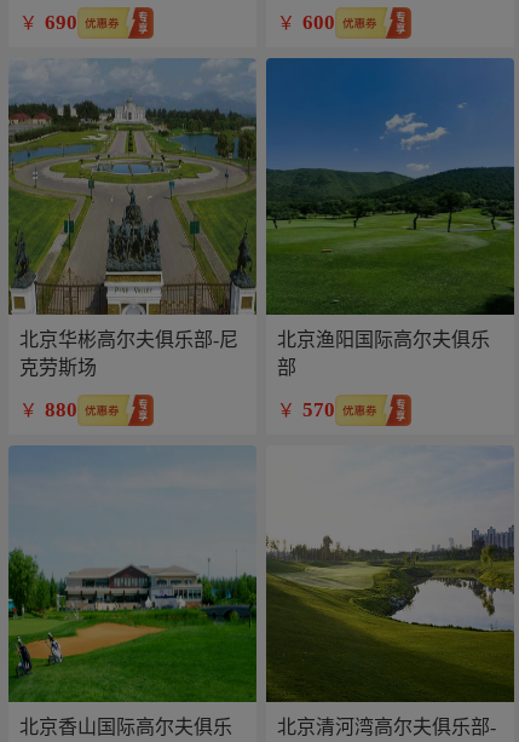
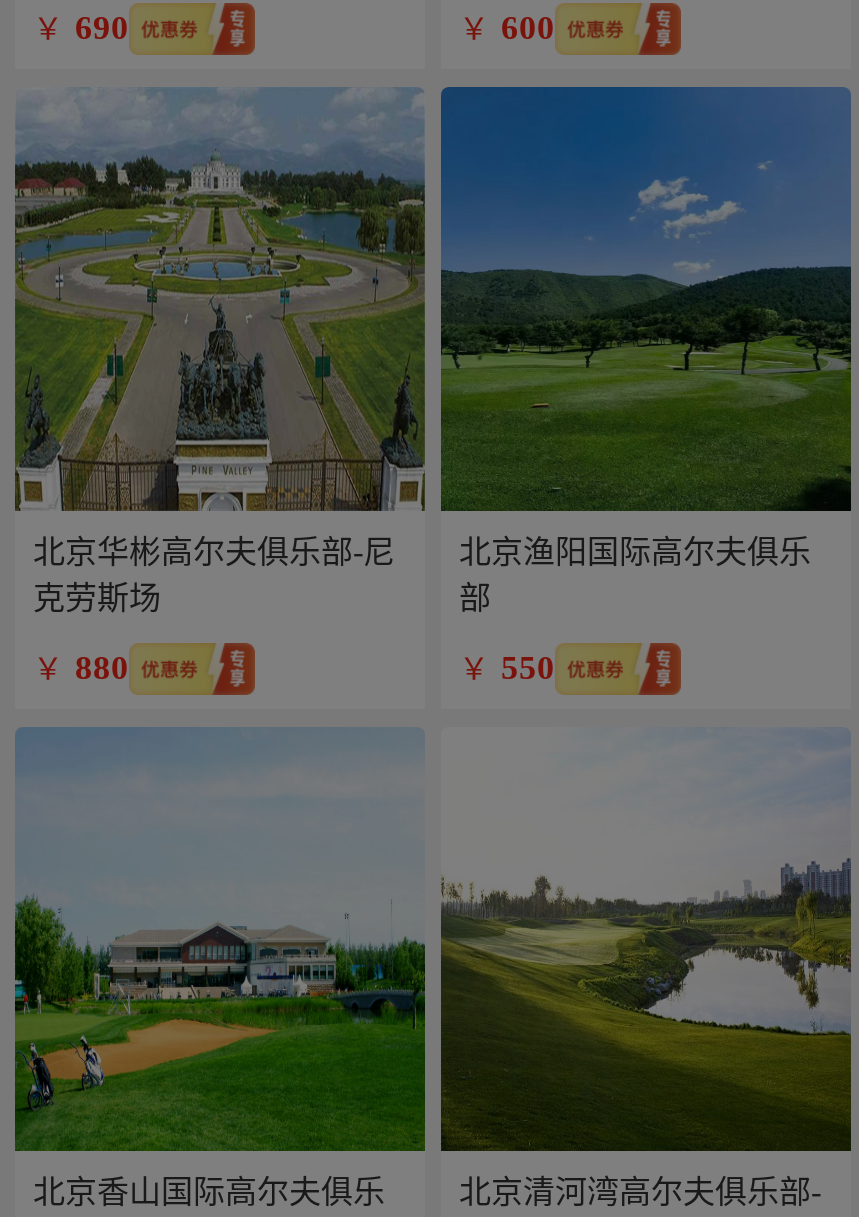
[277,398,335,421] ￥ 570 -> [459,649,555,687] ￥ 550

